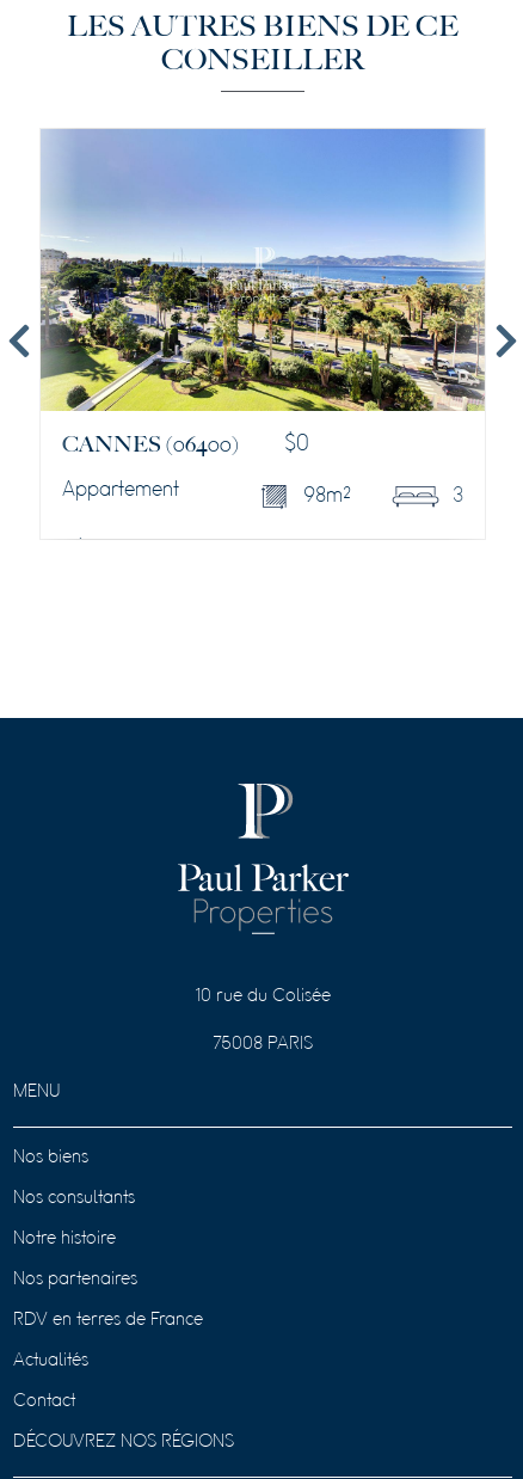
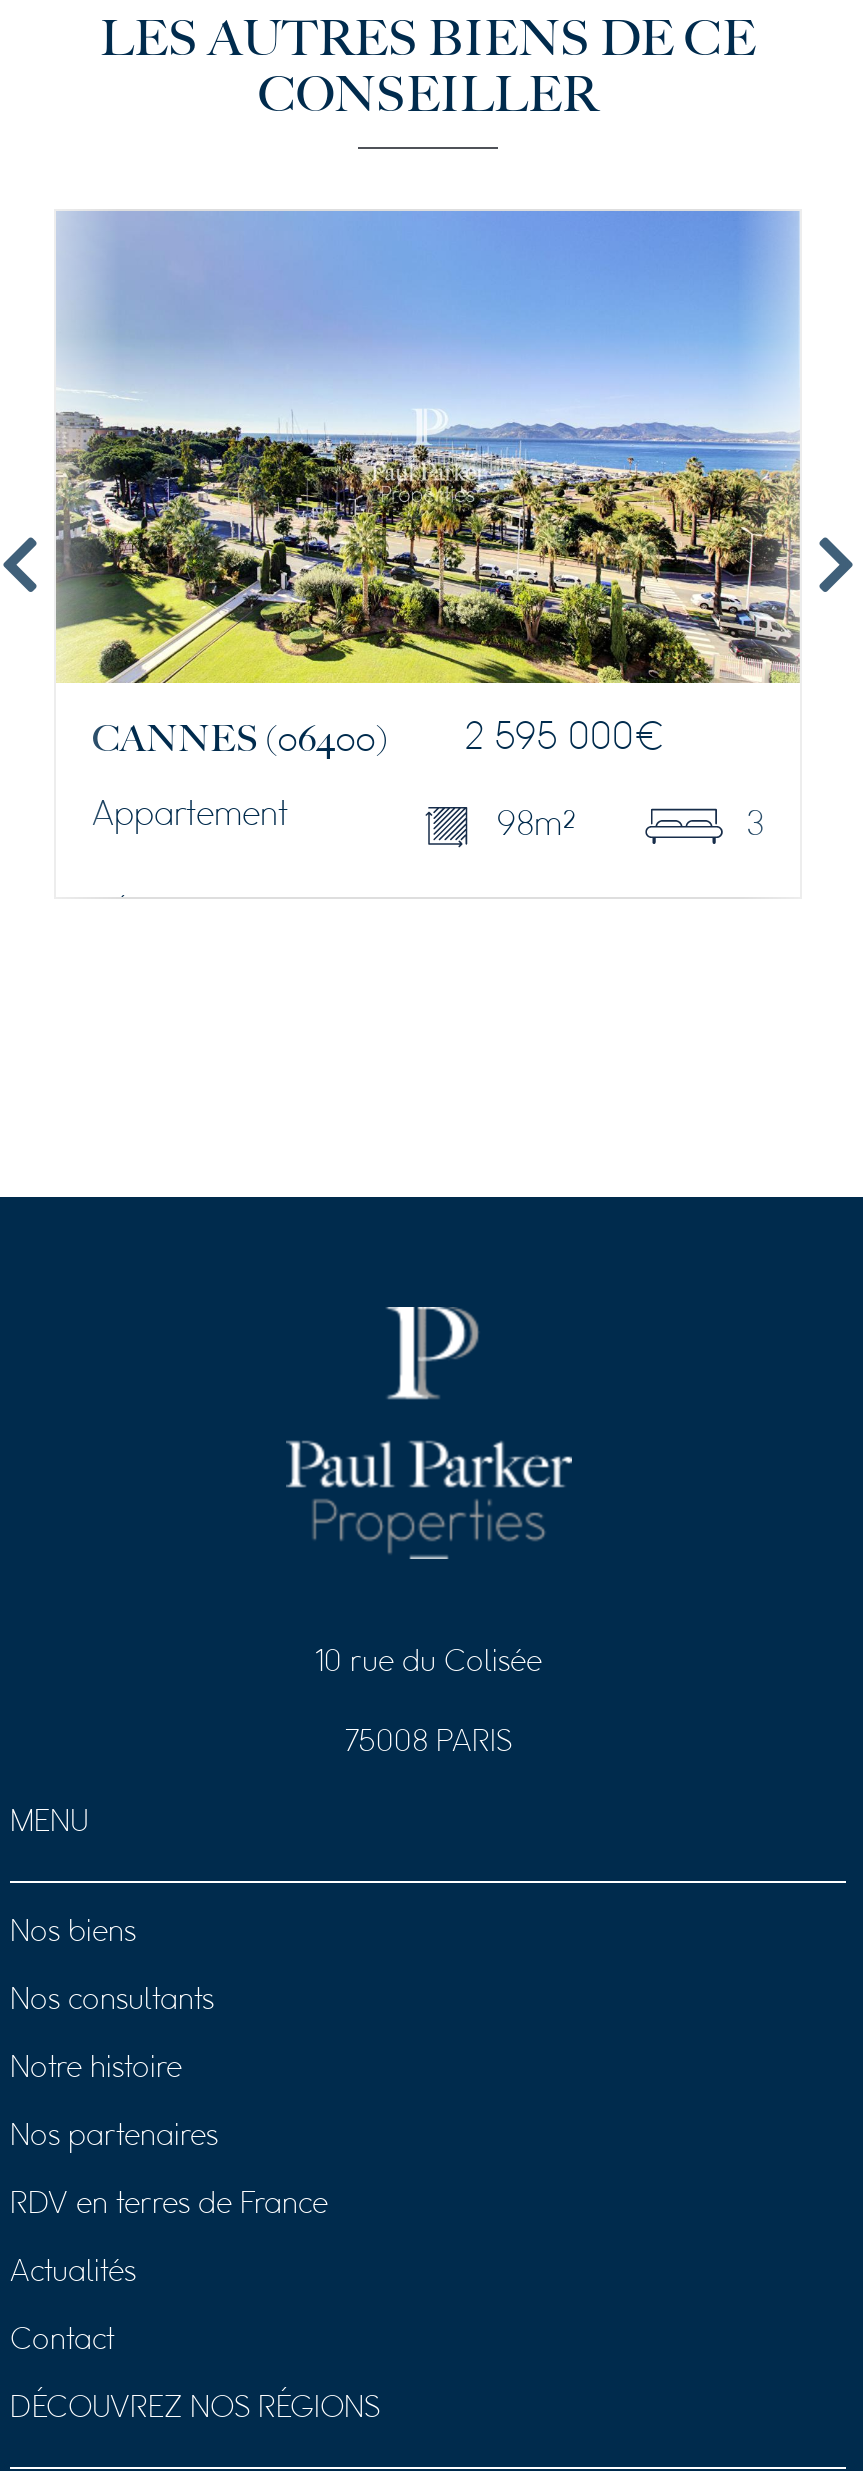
[62,431,309,457] CANNES (06400) $0 -> [92,716,664,760] CANNES (06400) 2 595 000€

